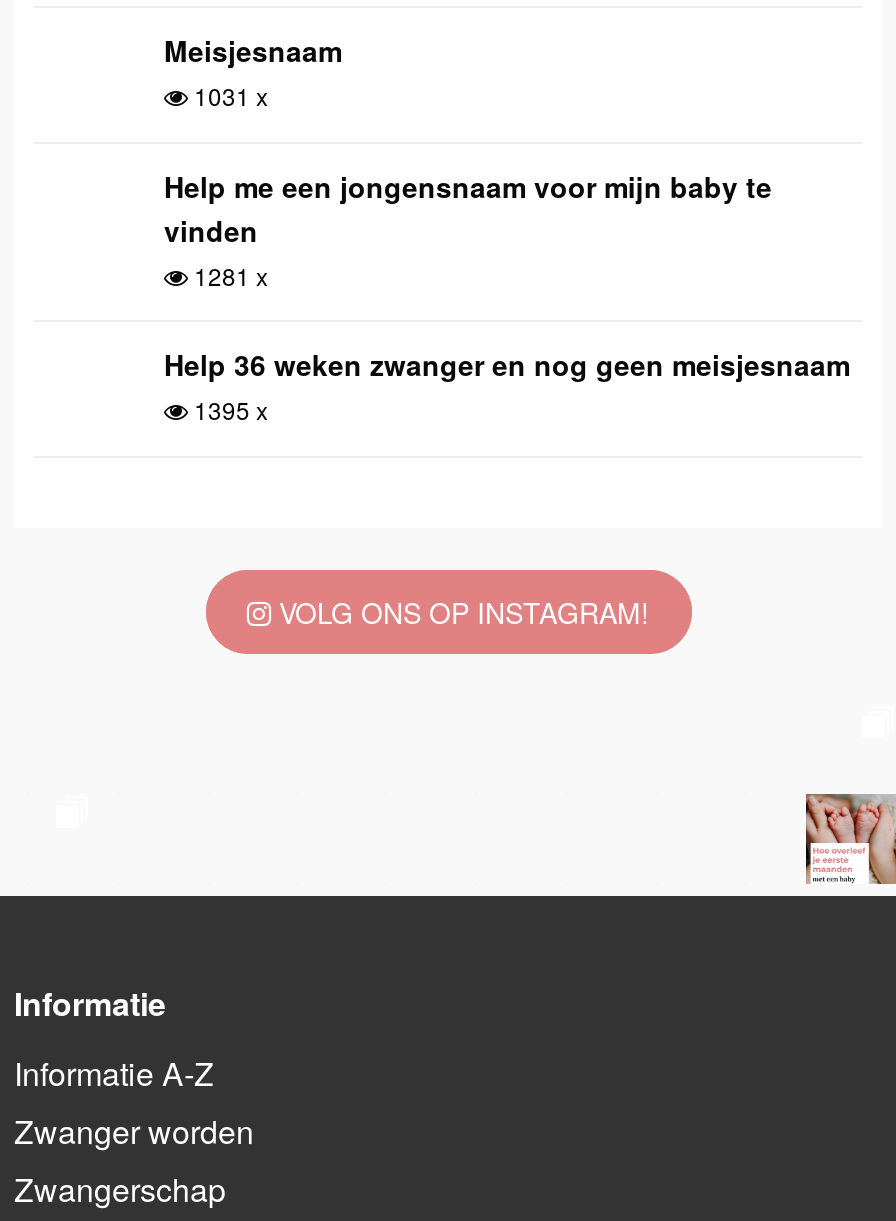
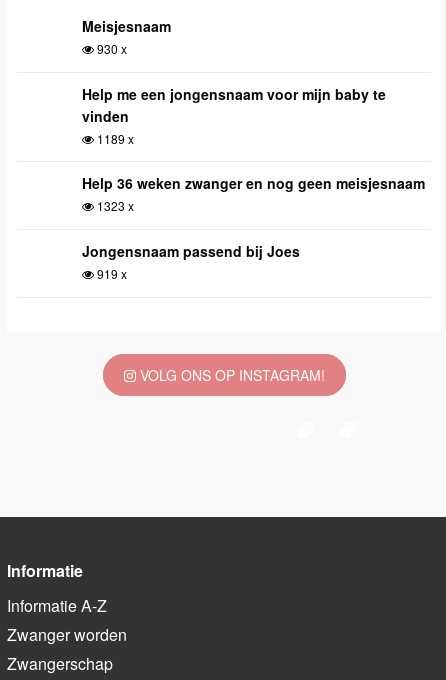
[188,78,268,112] 1031 x -> [94,40,127,57] 930 x
[188,258,268,292] 1281 x -> [94,130,134,147] 1189 x
[188,392,268,426] 1395 x -> [82,197,300,282] 1323 x | Jongensnaam passend bij Joes | 919 x
[804,792,890,886] [image] -> none

